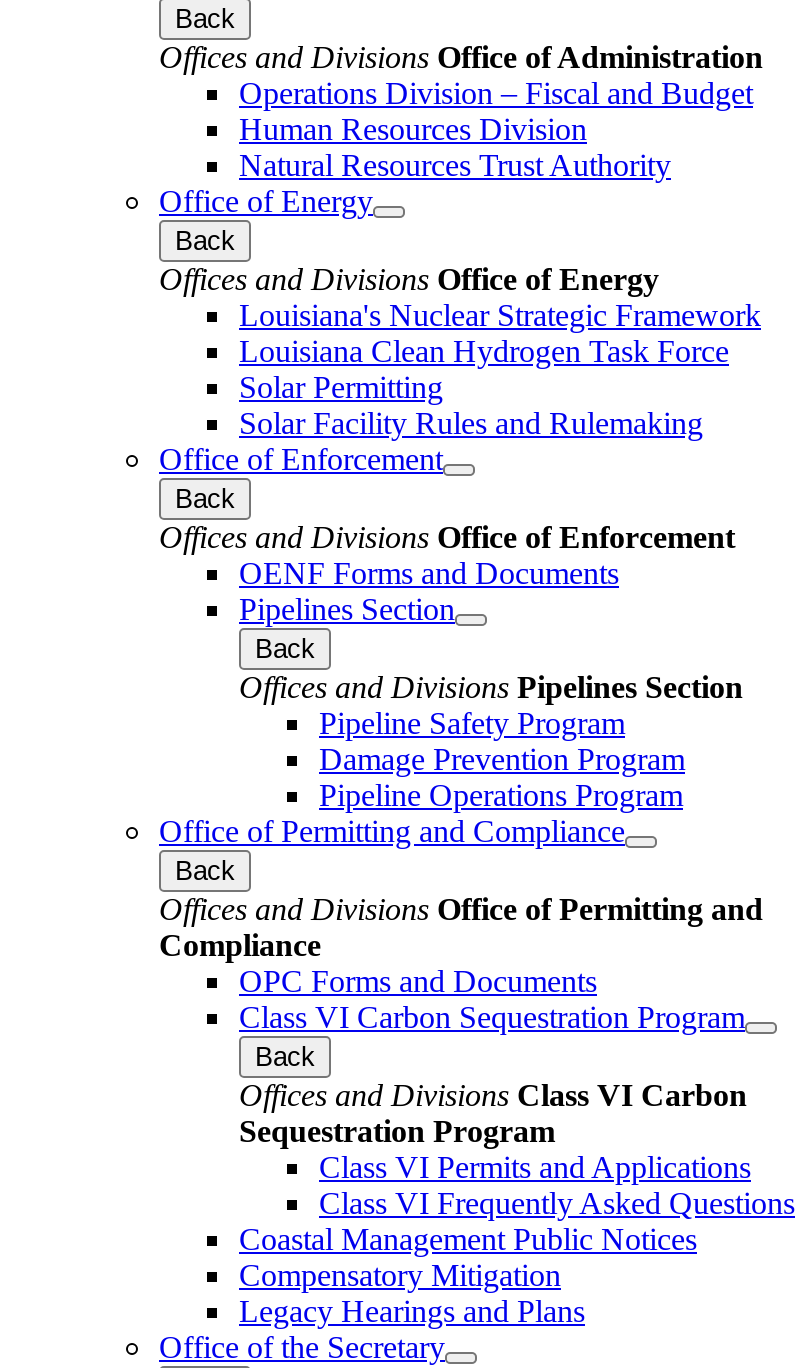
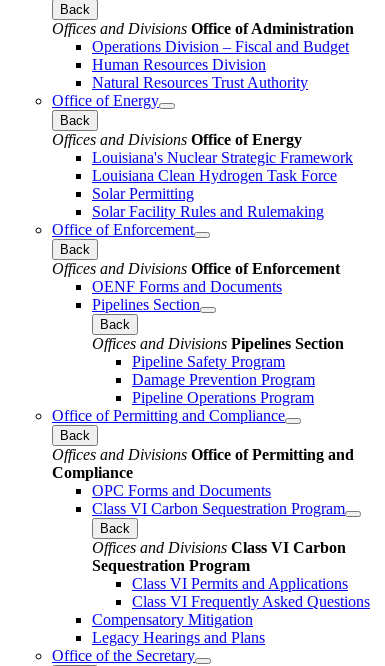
[239,1221,697,1255] Coastal Management Public Notices -> none

